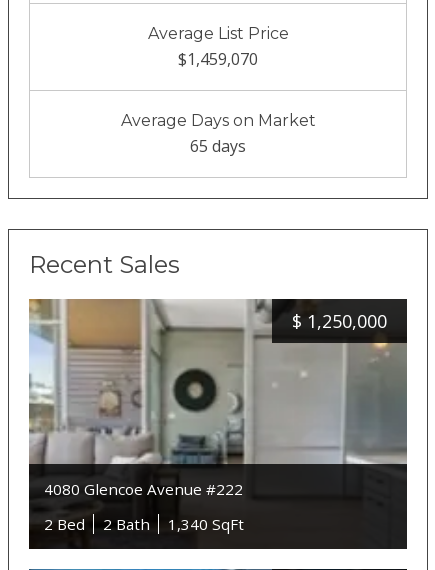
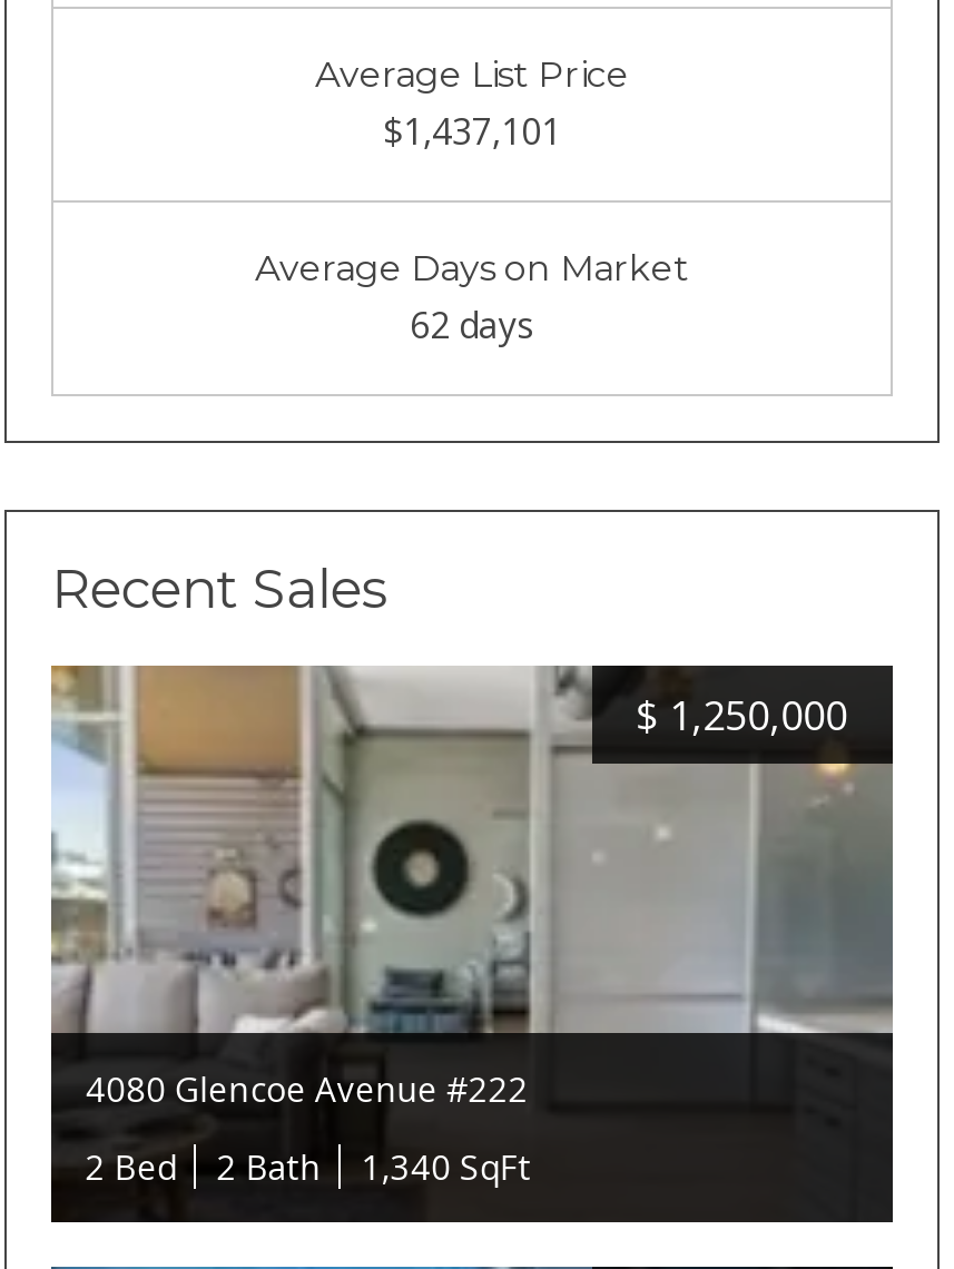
[178,48,258,70] $1,459,070 -> [383,107,561,156] $1,437,101
[190,135,246,157] 65 days -> [410,301,534,350] 62 days

